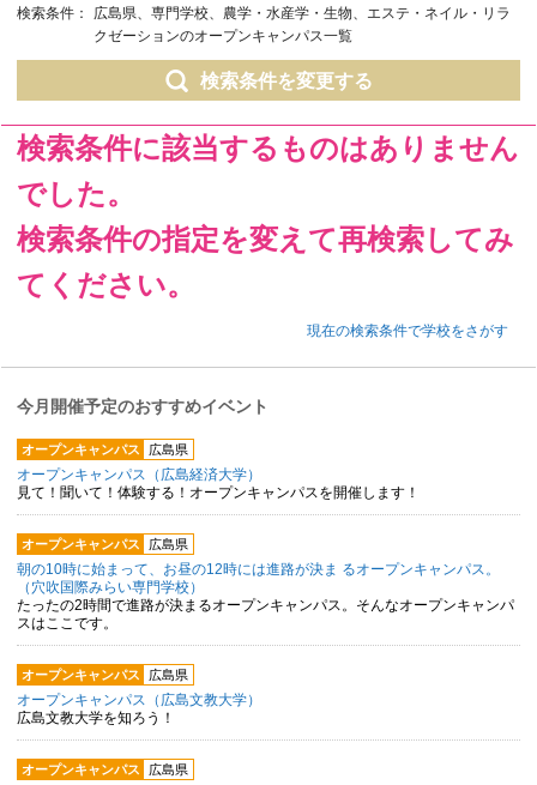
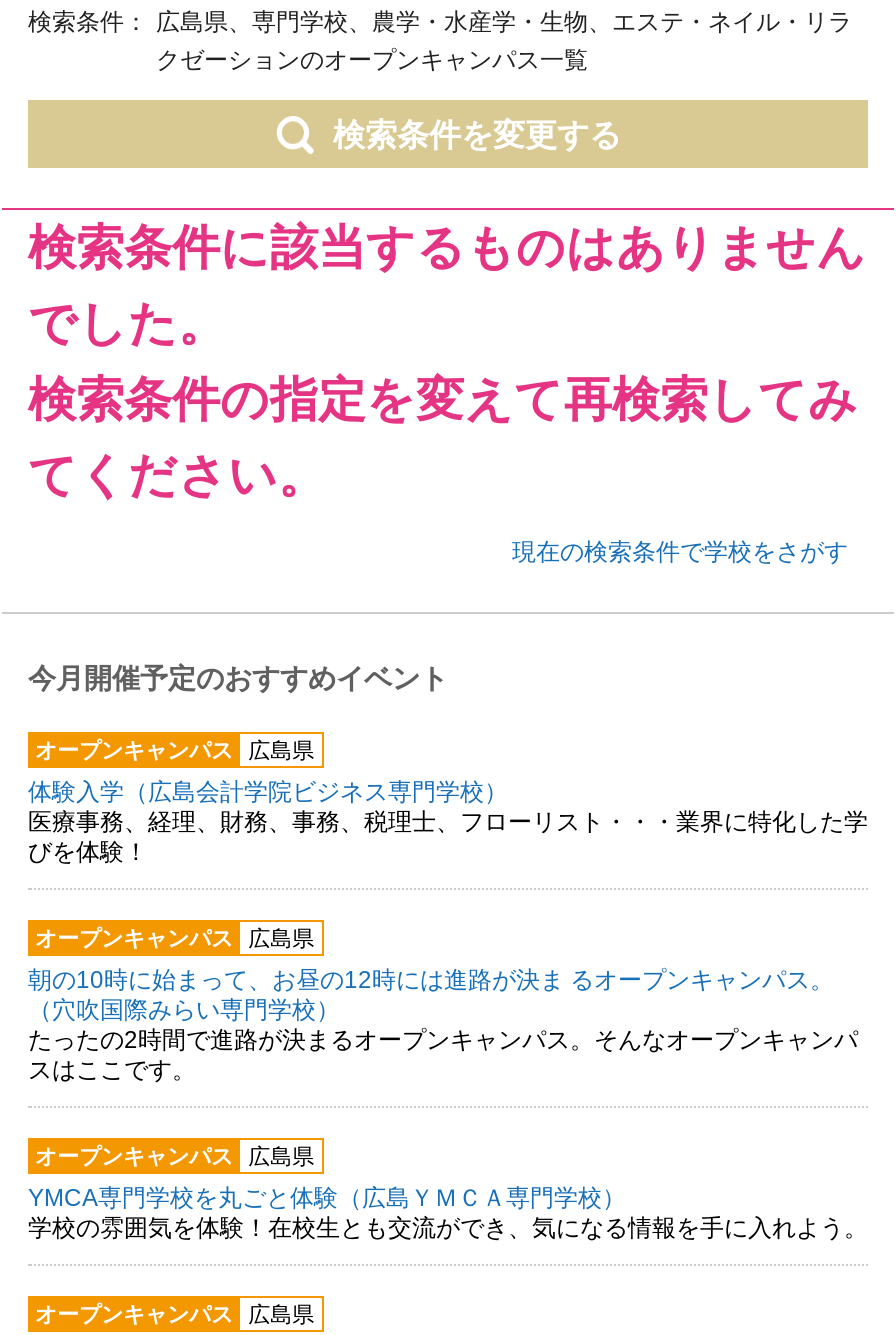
[17,466,420,501] オープンキャンパス（広島経済大学） | 見て！聞いて！体験する！オープンキャンパスを開催します！ -> [28,778,868,866] 体験入学（広島会計学院ビジネス専門学校） | 医療事務、経理、財務、事務、税理士、フローリスト・・・業界に特化した学 | びを体験！
[17,692,261,727] オープンキャンパス（広島文教大学） | 広島文教大学を知ろう！ -> [28,1184,868,1242] YMCA専門学校を丸ごと体験（広島ＹＭＣＡ専門学校） | 学校の雰囲気を体験！在校生とも交流ができ、気になる情報を手に入れよう。

